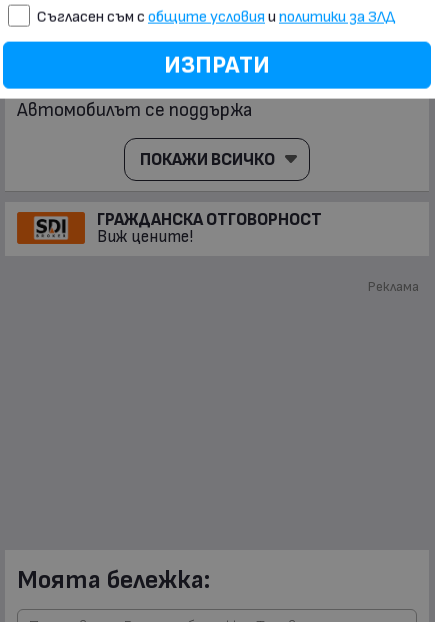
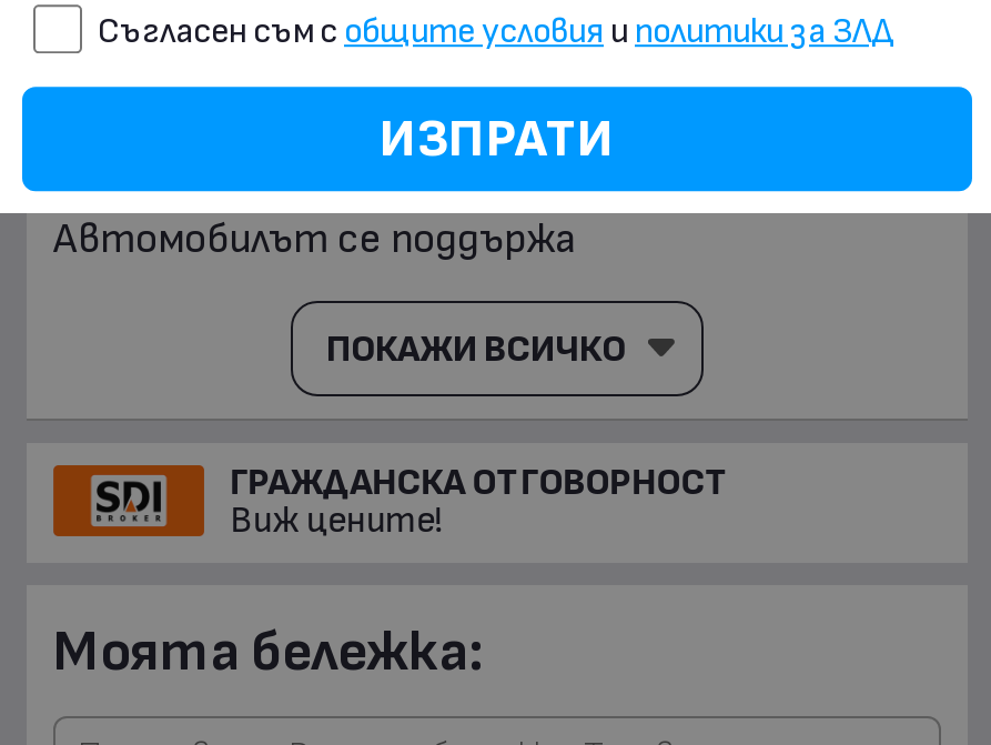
[368,278,419,295] Реклама -> none

